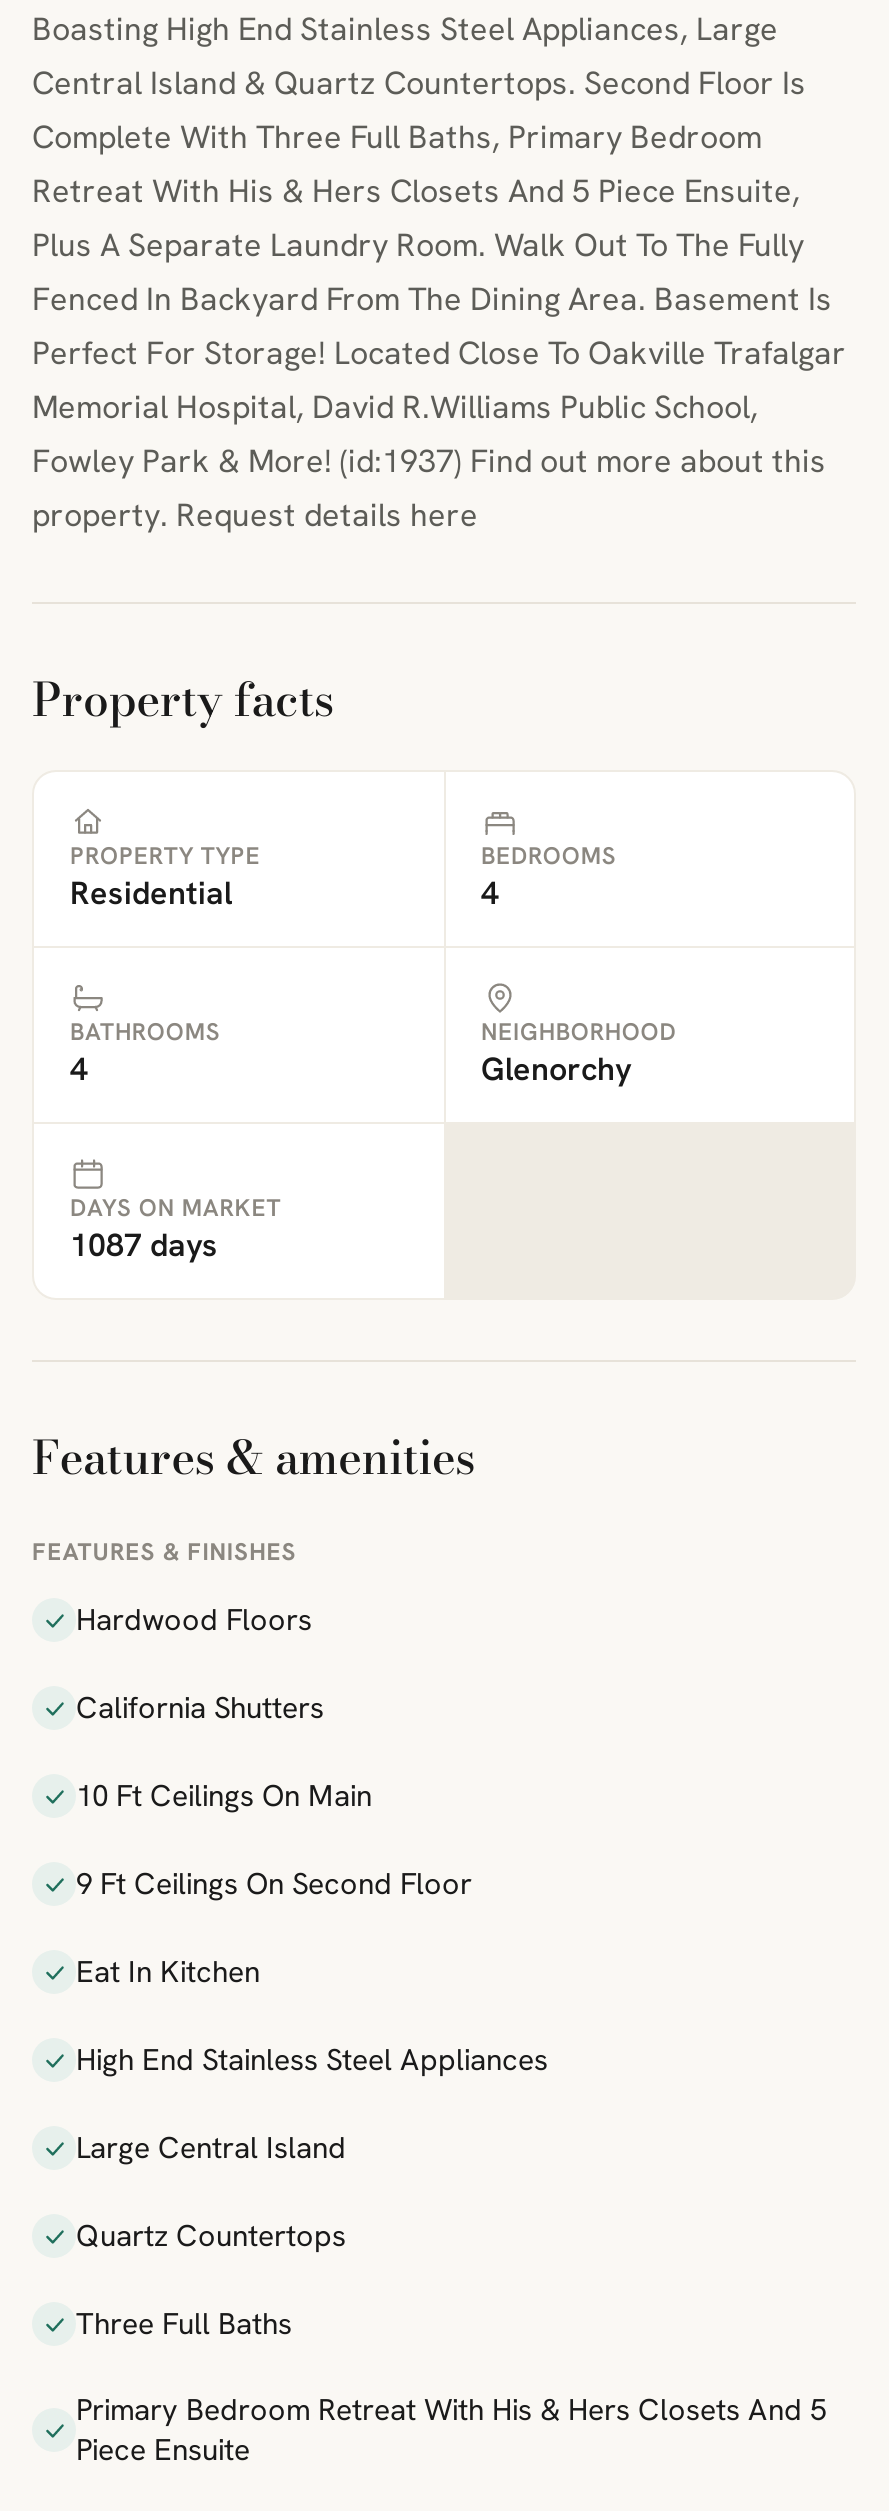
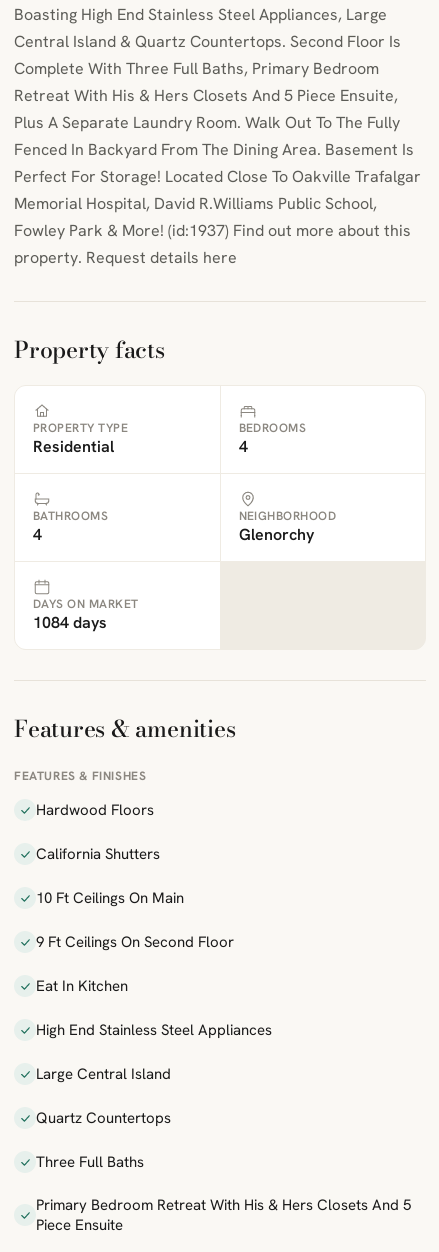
[70,1224,218,1266] 1087 days -> [33,612,107,633] 1084 days

